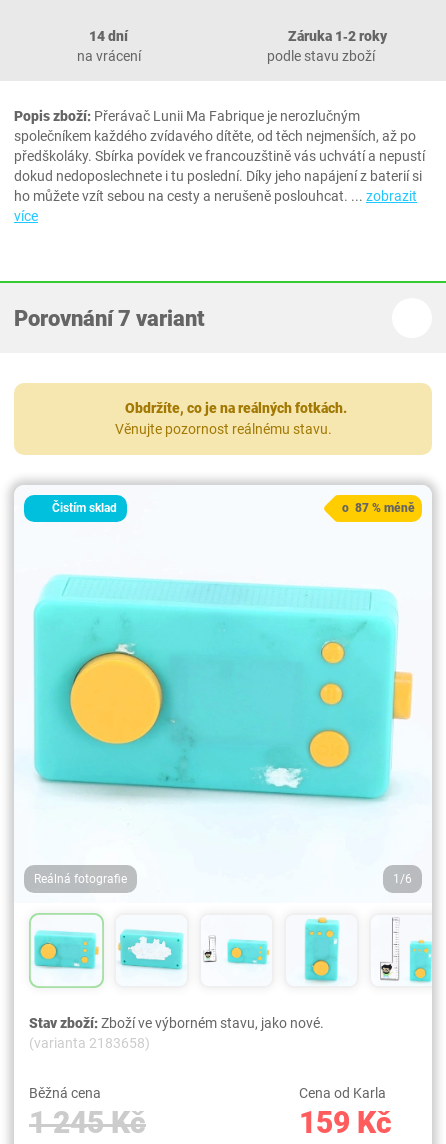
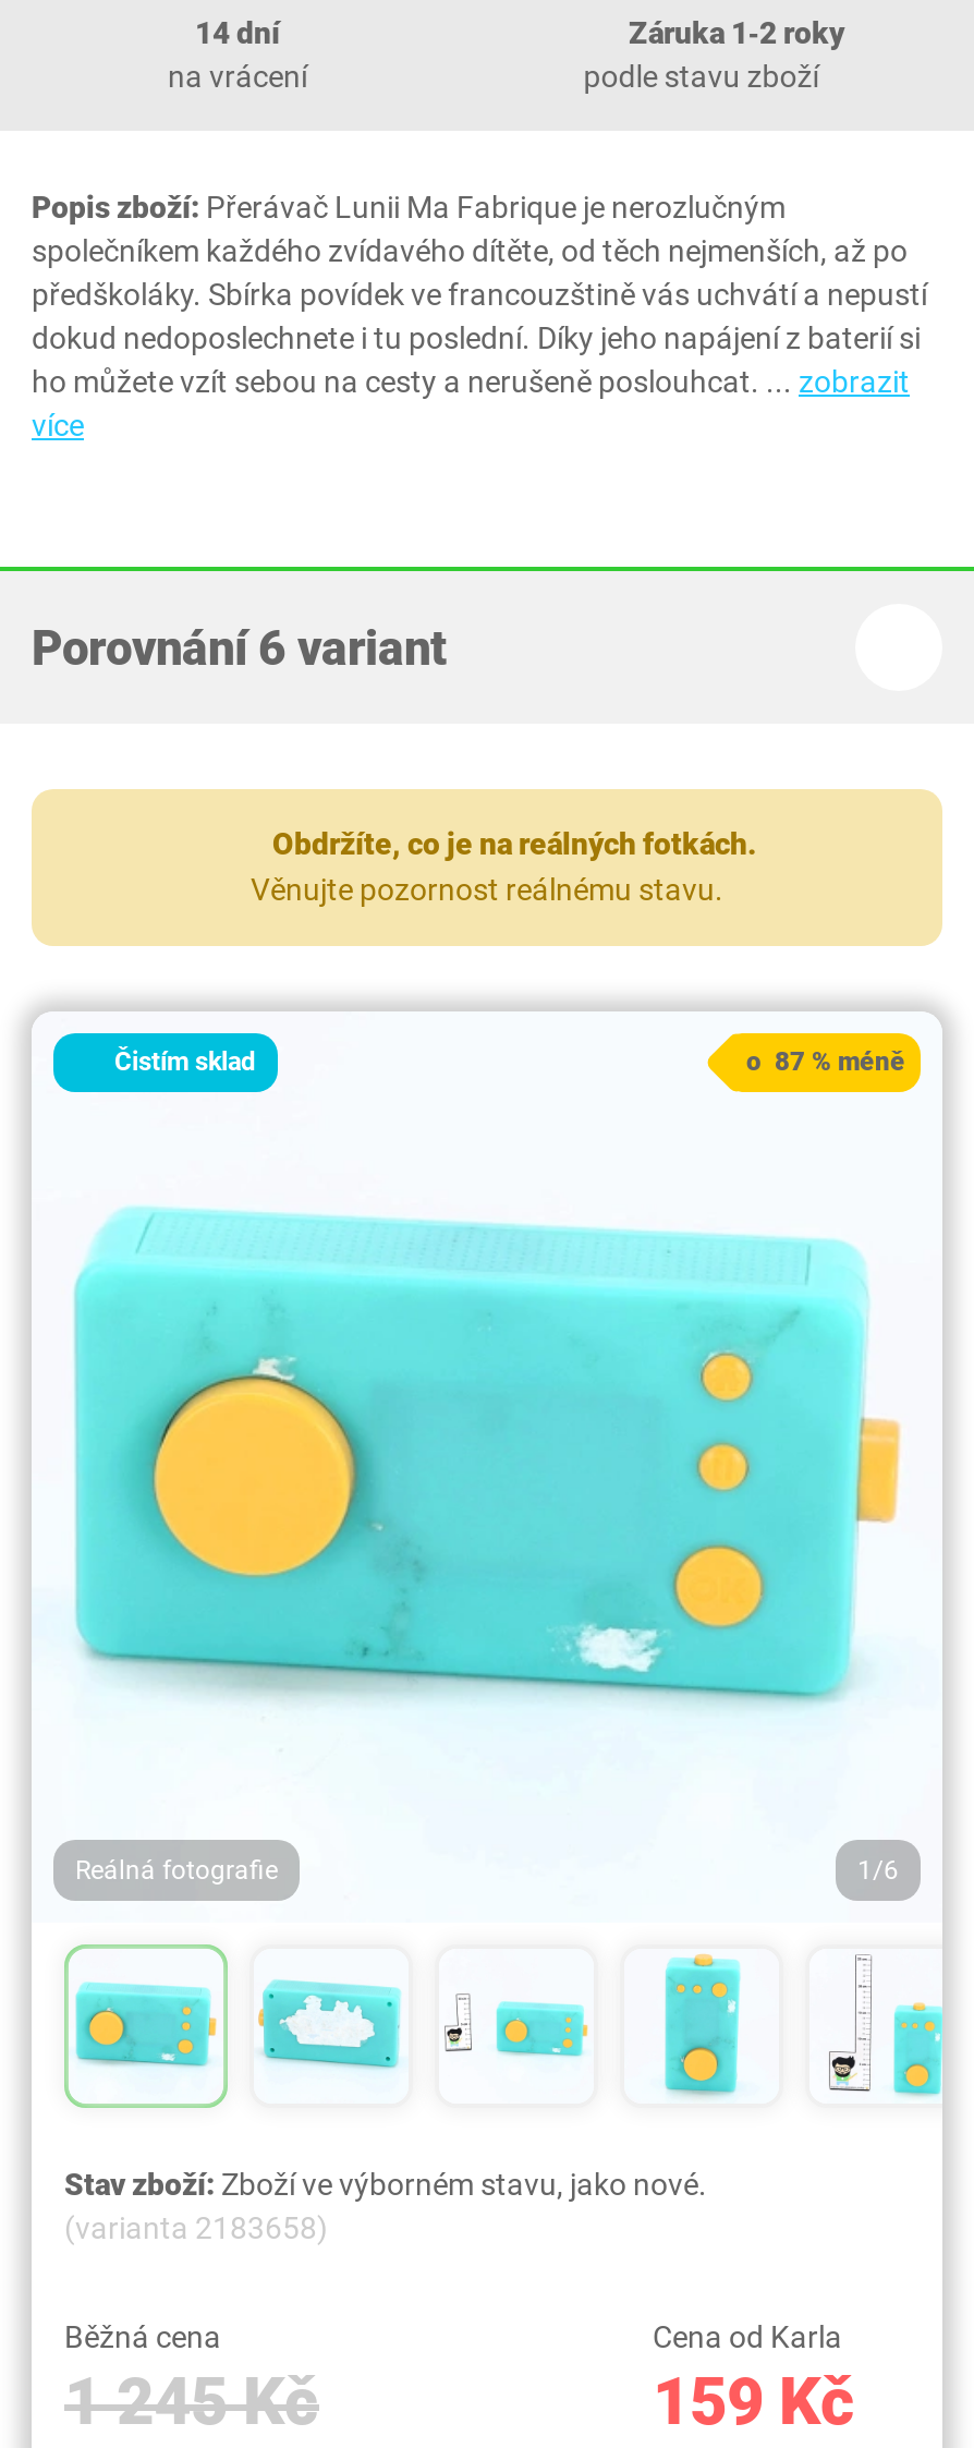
[14,305,205,330] Porovnání 7 variant -> [32,620,448,675] Porovnání 6 variant

